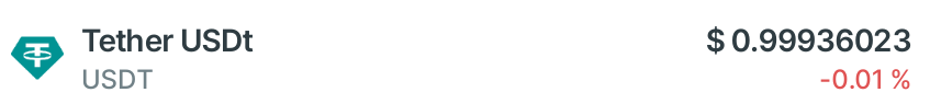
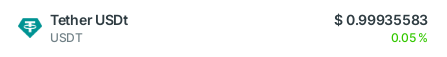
[706,20,911,57] $ 0.99936023 -> [334,11,428,28] $ 0.99935583
[819,62,911,95] -0.01 % -> [391,30,428,45] 0.05 %

